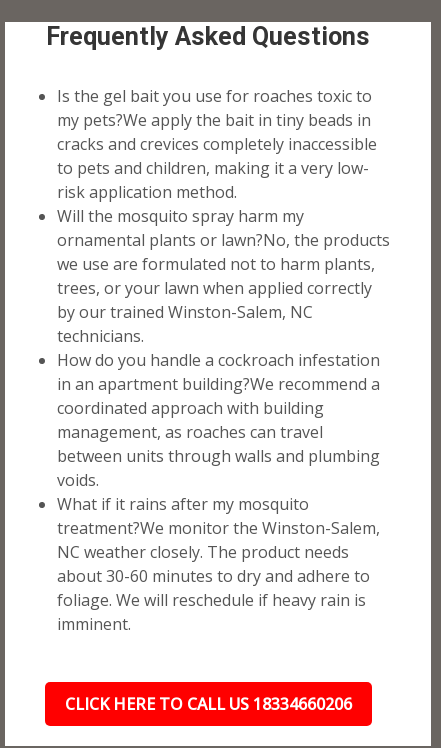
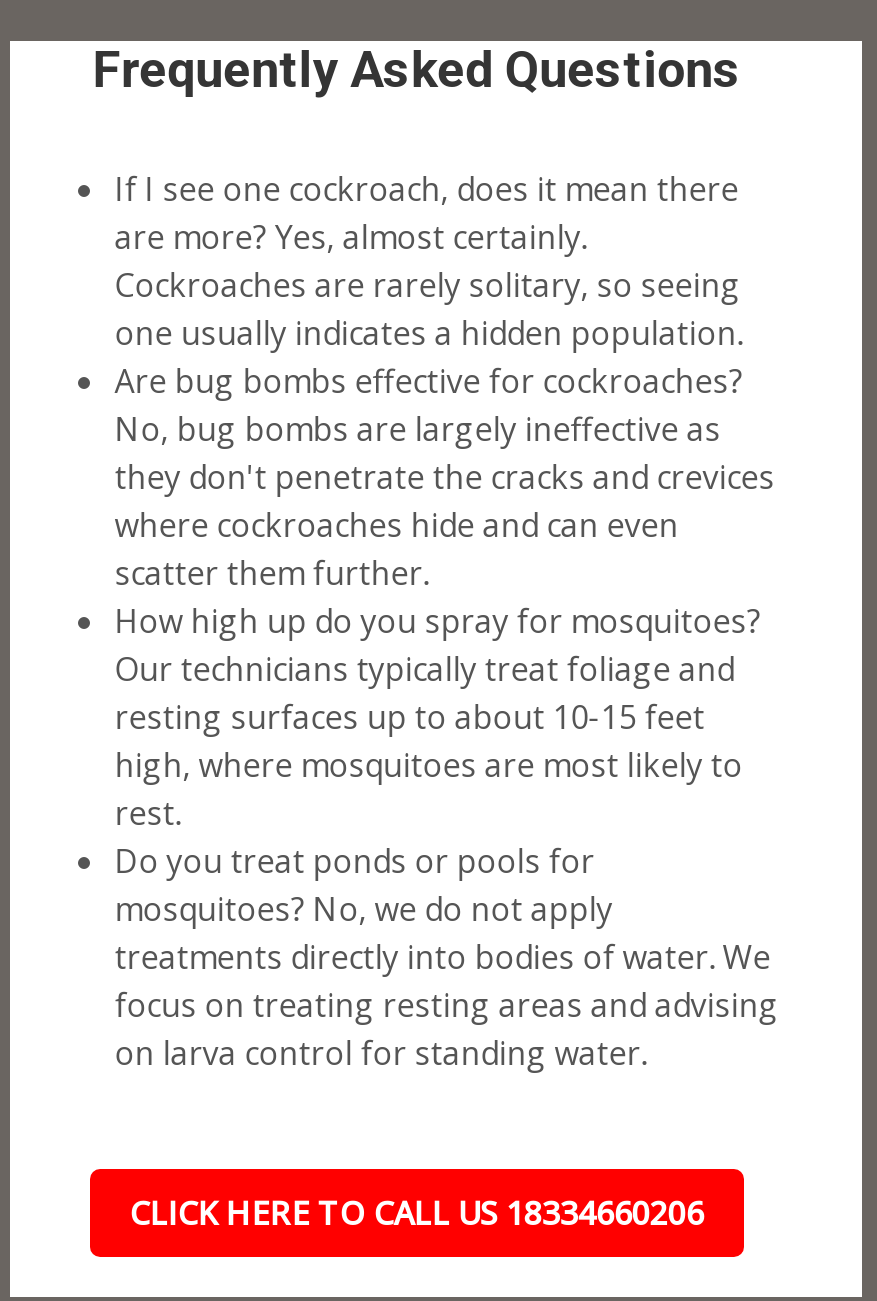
[57,85,390,635] Is the gel bait you use for roaches toxic to | my pets?We apply the bait in tiny beads in | cracks and crevices completely inaccessible | to pets and children, making it a very low- | risk application method. | Will the mosquito spray harm my | ornamental plants or lawn?No, the products | we use are formulated not to harm plants, | trees, or your lawn when applied correctly | by our trained Winston-Salem, NC | technicians. | How do you handle a cockroach infestation | in an apartment building?We recommend a | coordinated approach with building | management, as roaches can travel | between units through walls and plumbing | voids. | What if it rains after my mosquito | treatment?We monitor the Winston-Salem, | NC weather closely. The product needs | about 30-60 minutes to dry and adhere to | foliage. We will reschedule if heavy rain is | imminent. -> [114,167,778,1075] If I see one cockroach, does it mean there | are more? Yes, almost certainly. | Cockroaches are rarely solitary, so seeing | one usually indicates a hidden population. | Are bug bombs effective for cockroaches? | No, bug bombs are largely ineffective as | they don't penetrate the cracks and crevices | where cockroaches hide and can even | scatter them further. | How high up do you spray for mosquitoes? | Our technicians typically treat foliage and | resting surfaces up to about 10-15 feet | high, where mosquitoes are most likely to | rest. | Do you treat ponds or pools for | mosquitoes? No, we do not apply | treatments directly into bodies of water. We | focus on treating resting areas and advising | on larva control for standing water.

